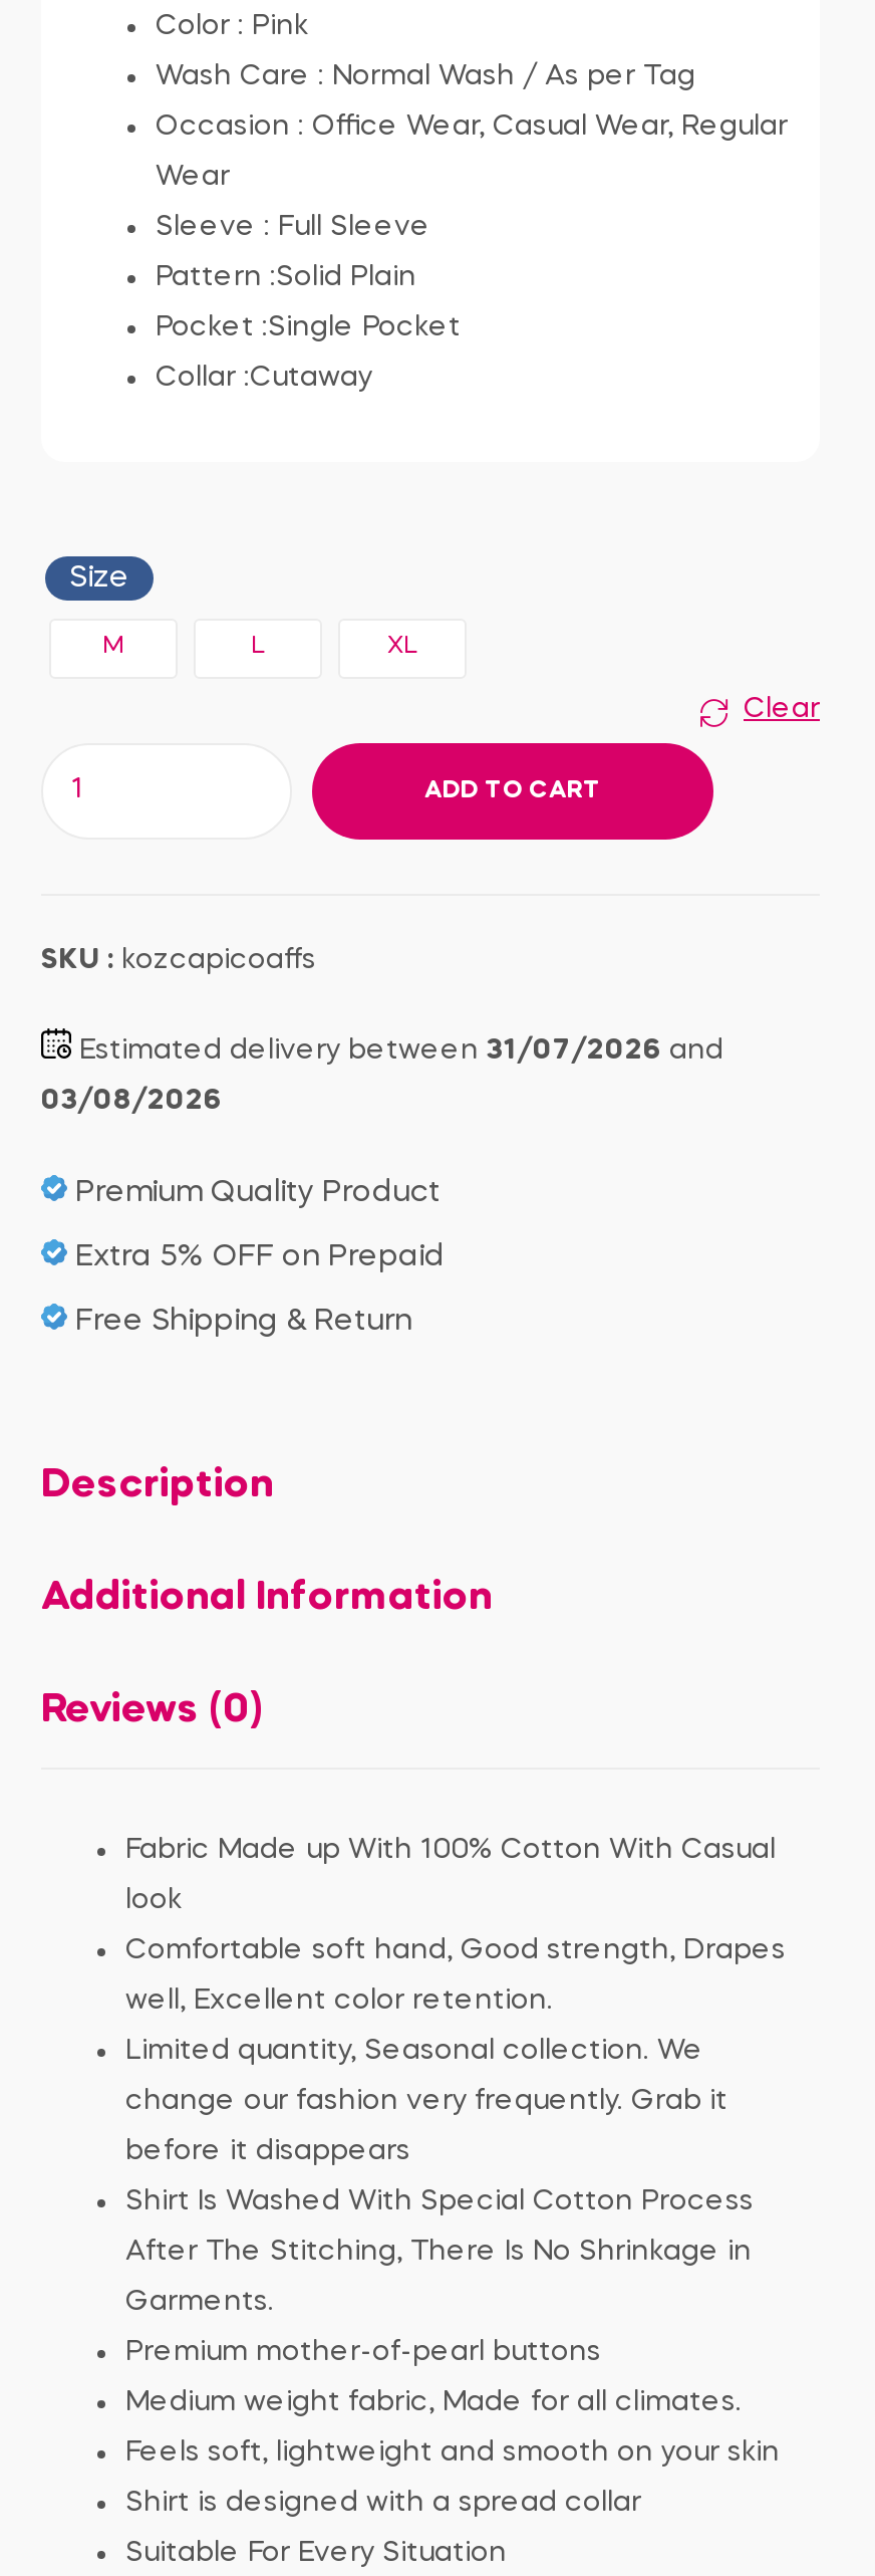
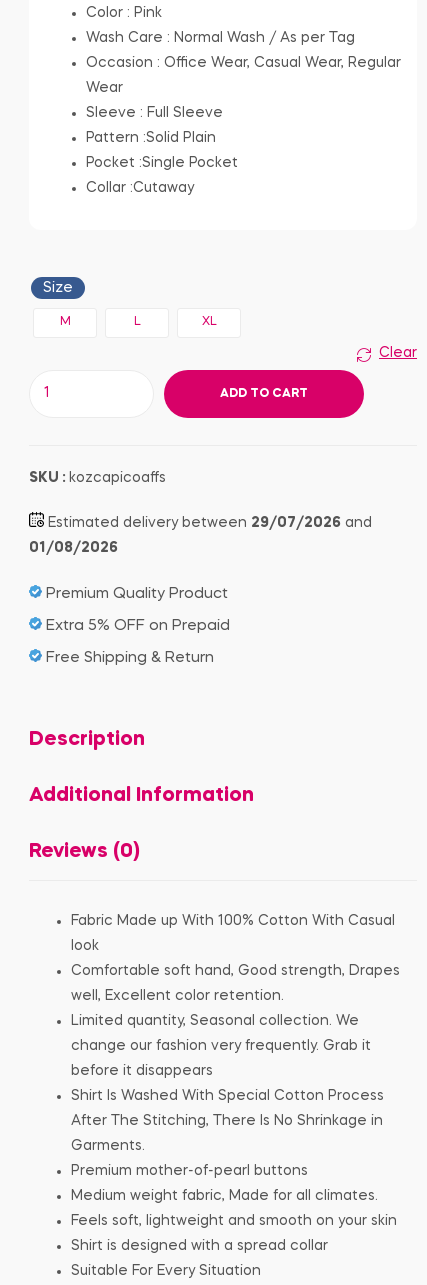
[79,1036,723,1064] Estimated delivery between 31/07/2026 and -> [48,516,372,530] Estimated delivery between 29/07/2026 and
[41,1086,222,1114] 03/08/2026 -> [29,541,118,555] 01/08/2026

